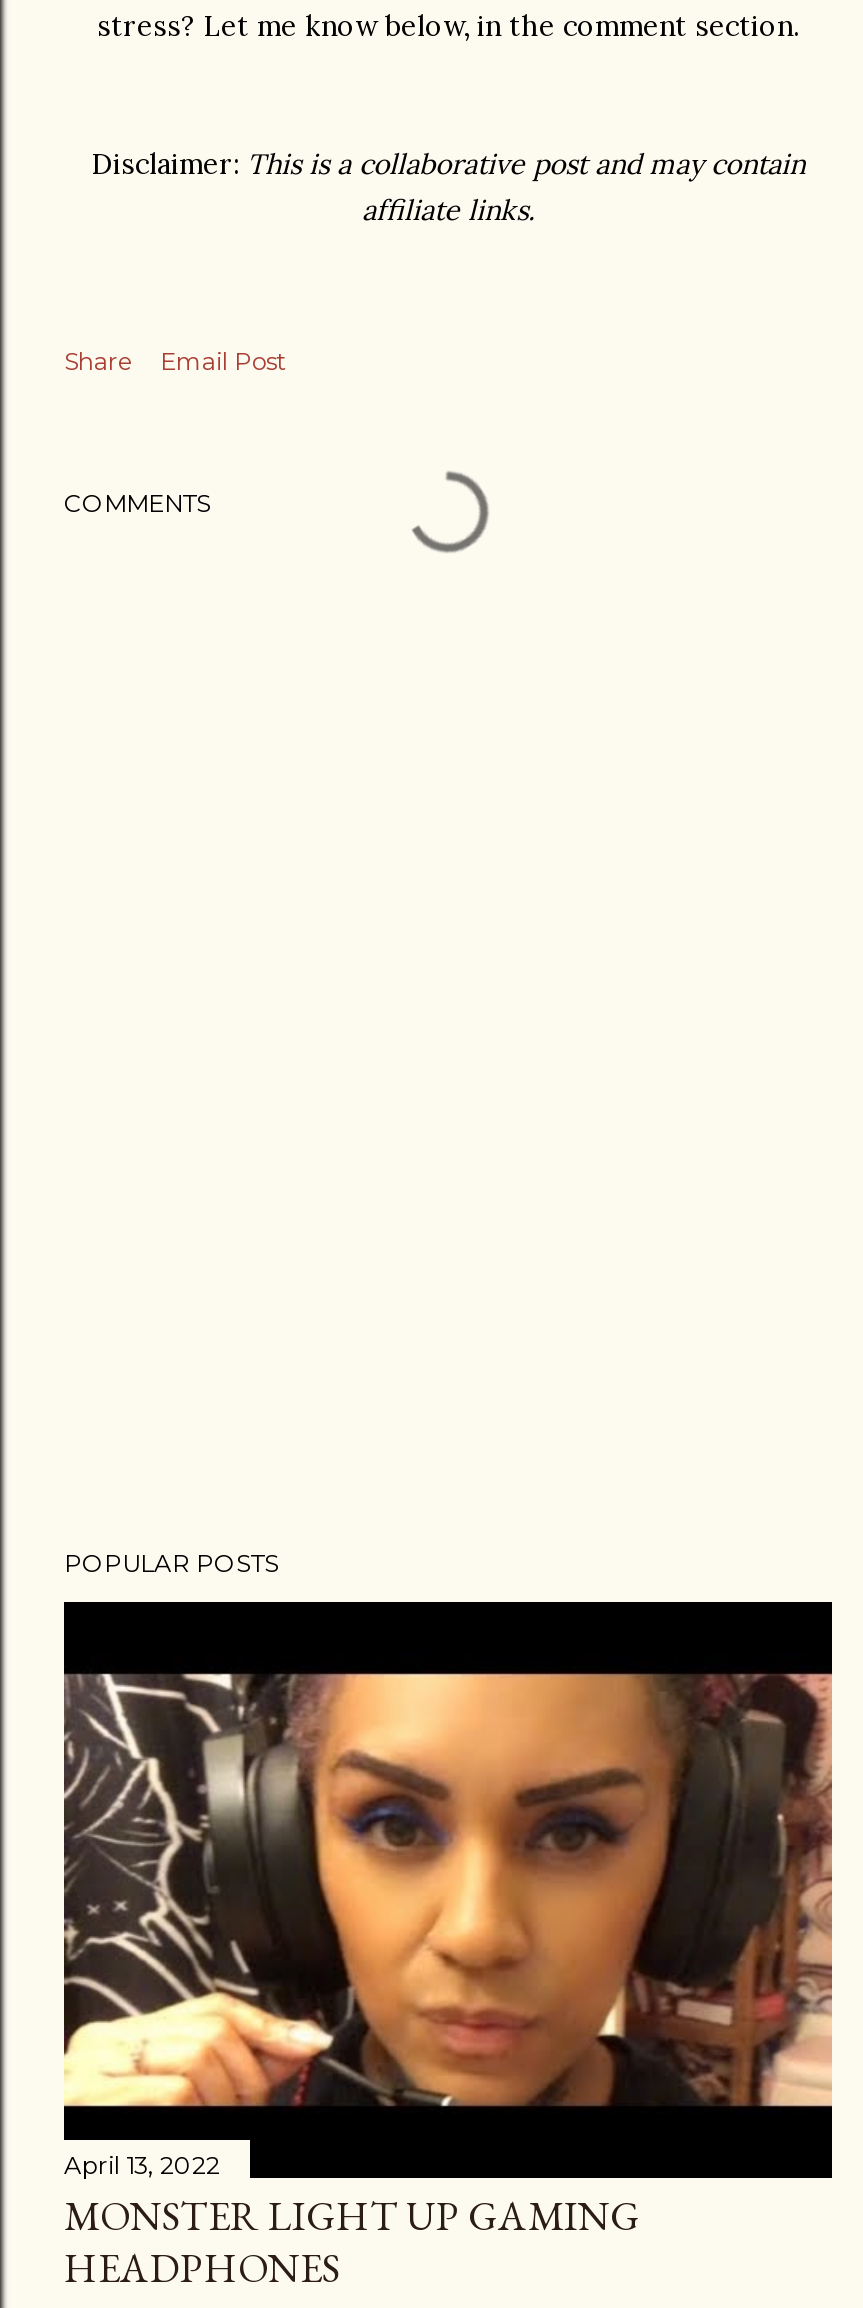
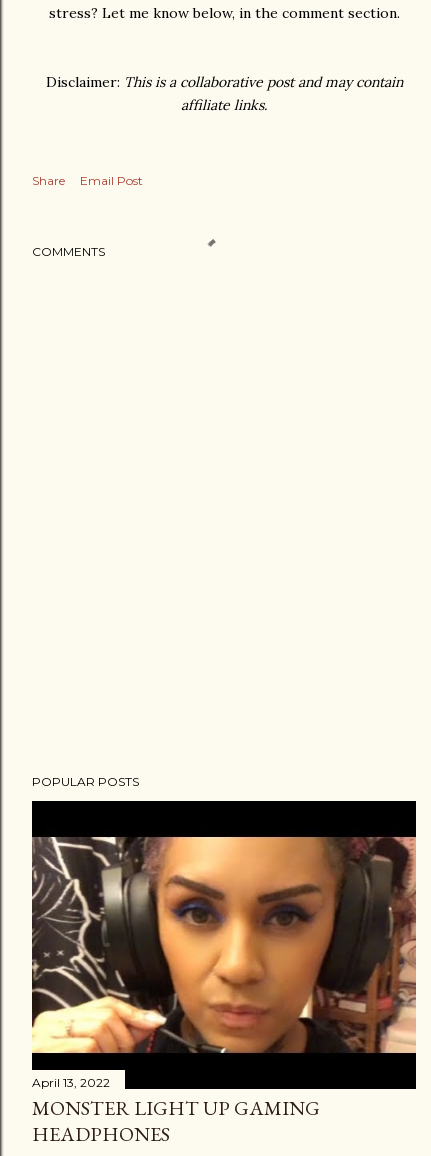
[412,470,490,554] [image] -> none

